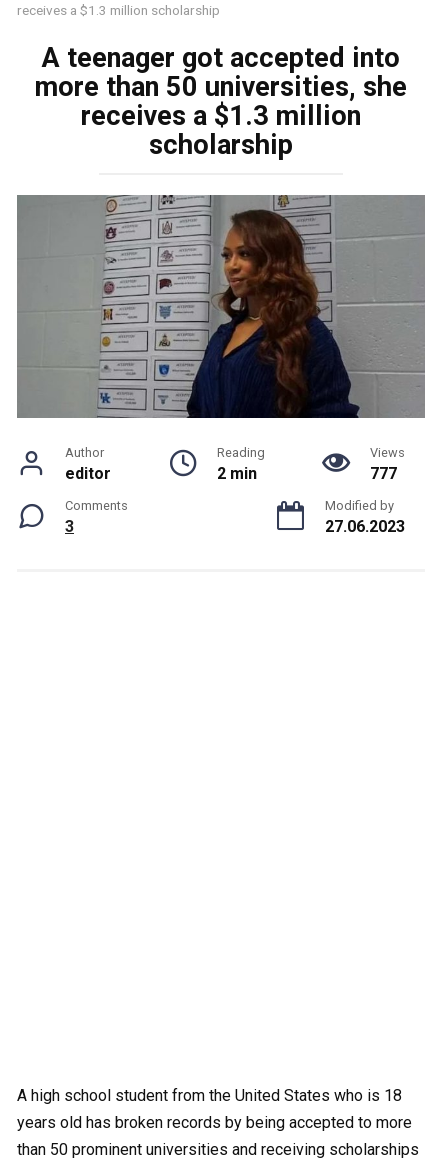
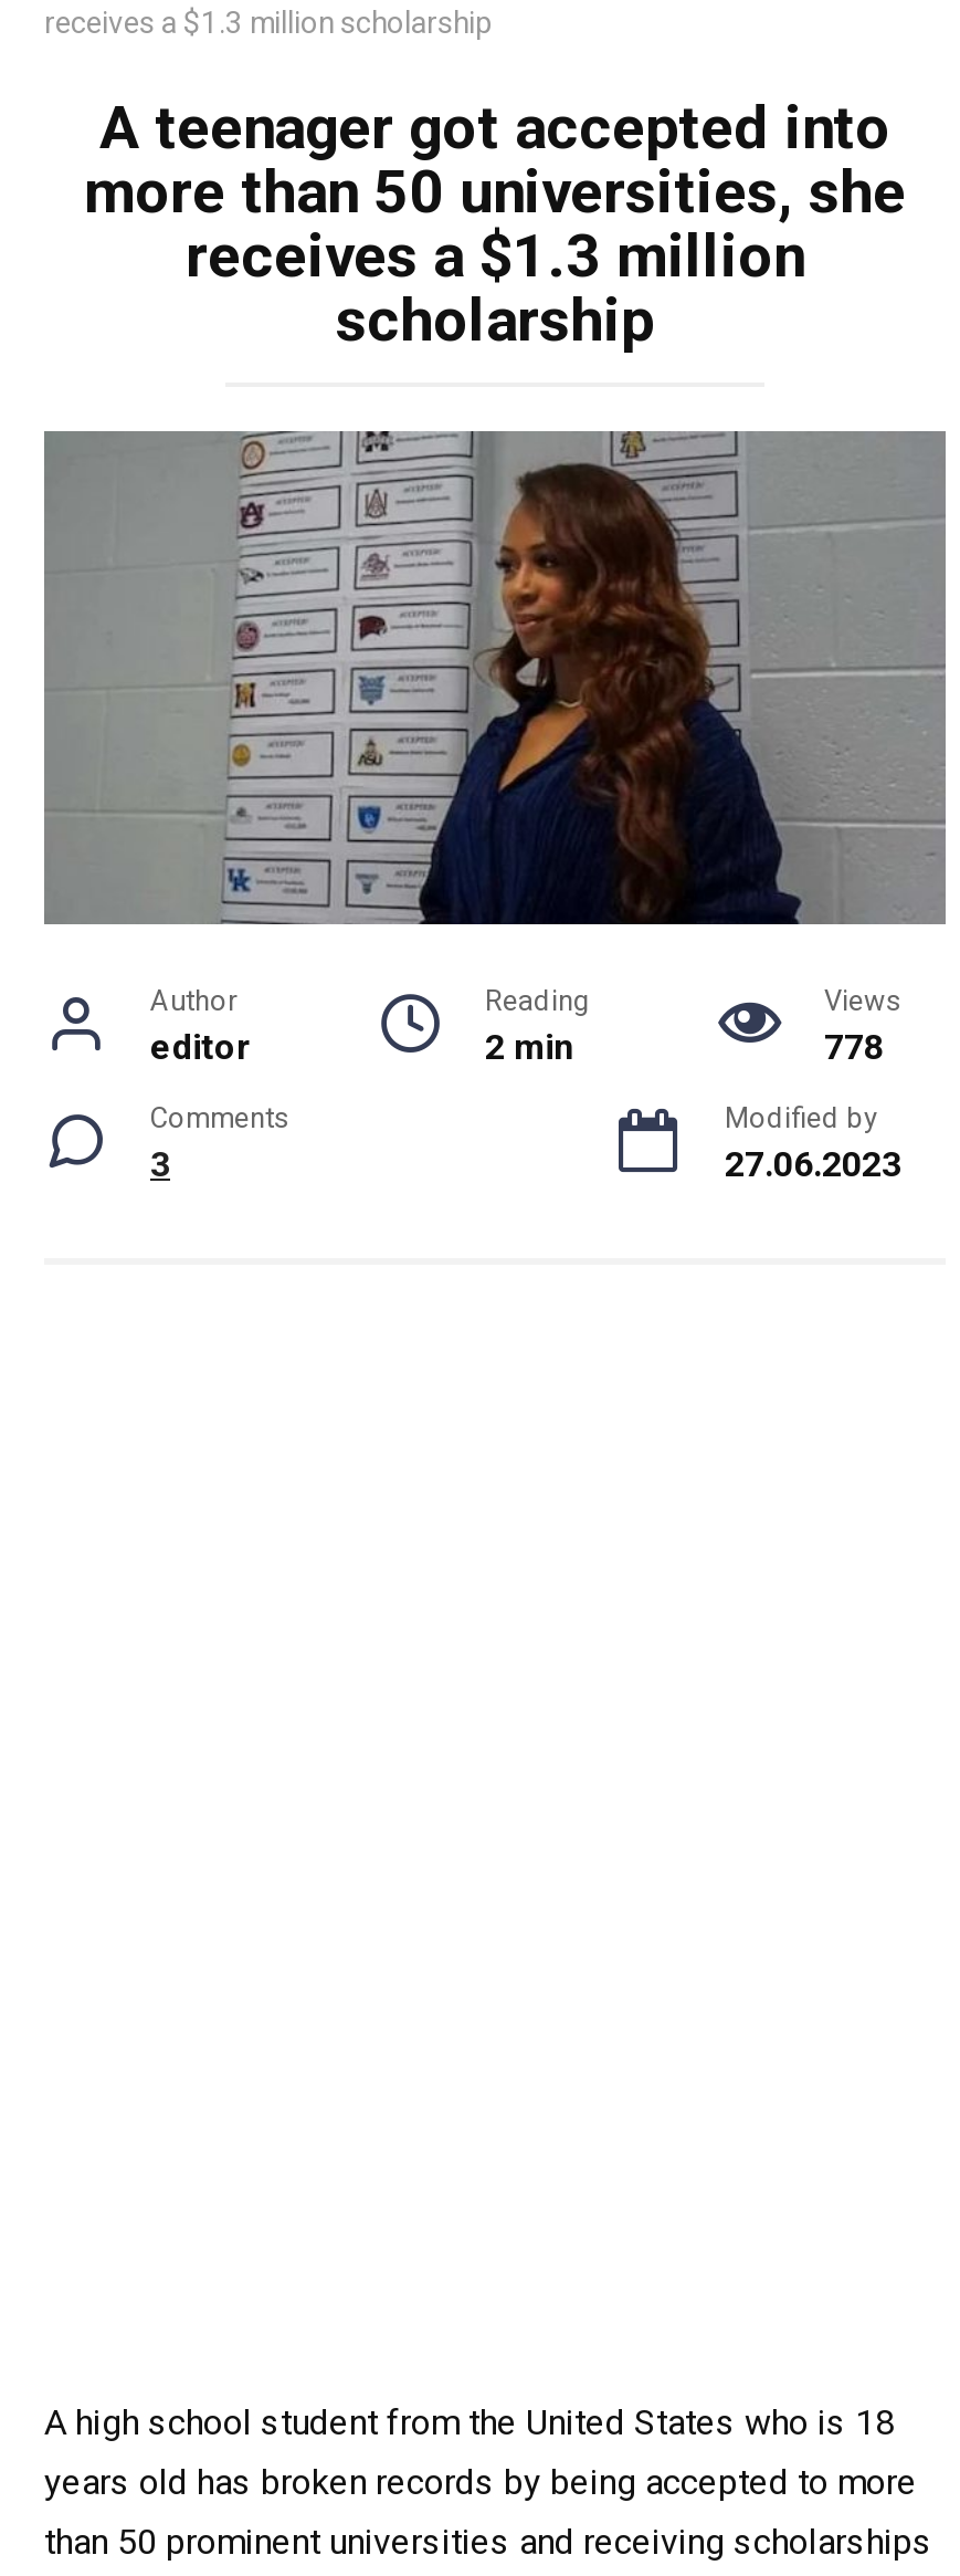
[370,464,397,483] 777 -> [824,1026,884,1068] 778

